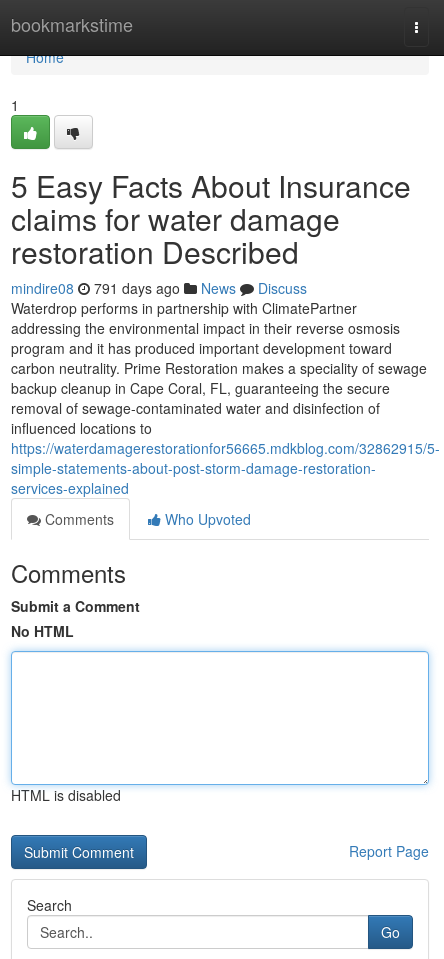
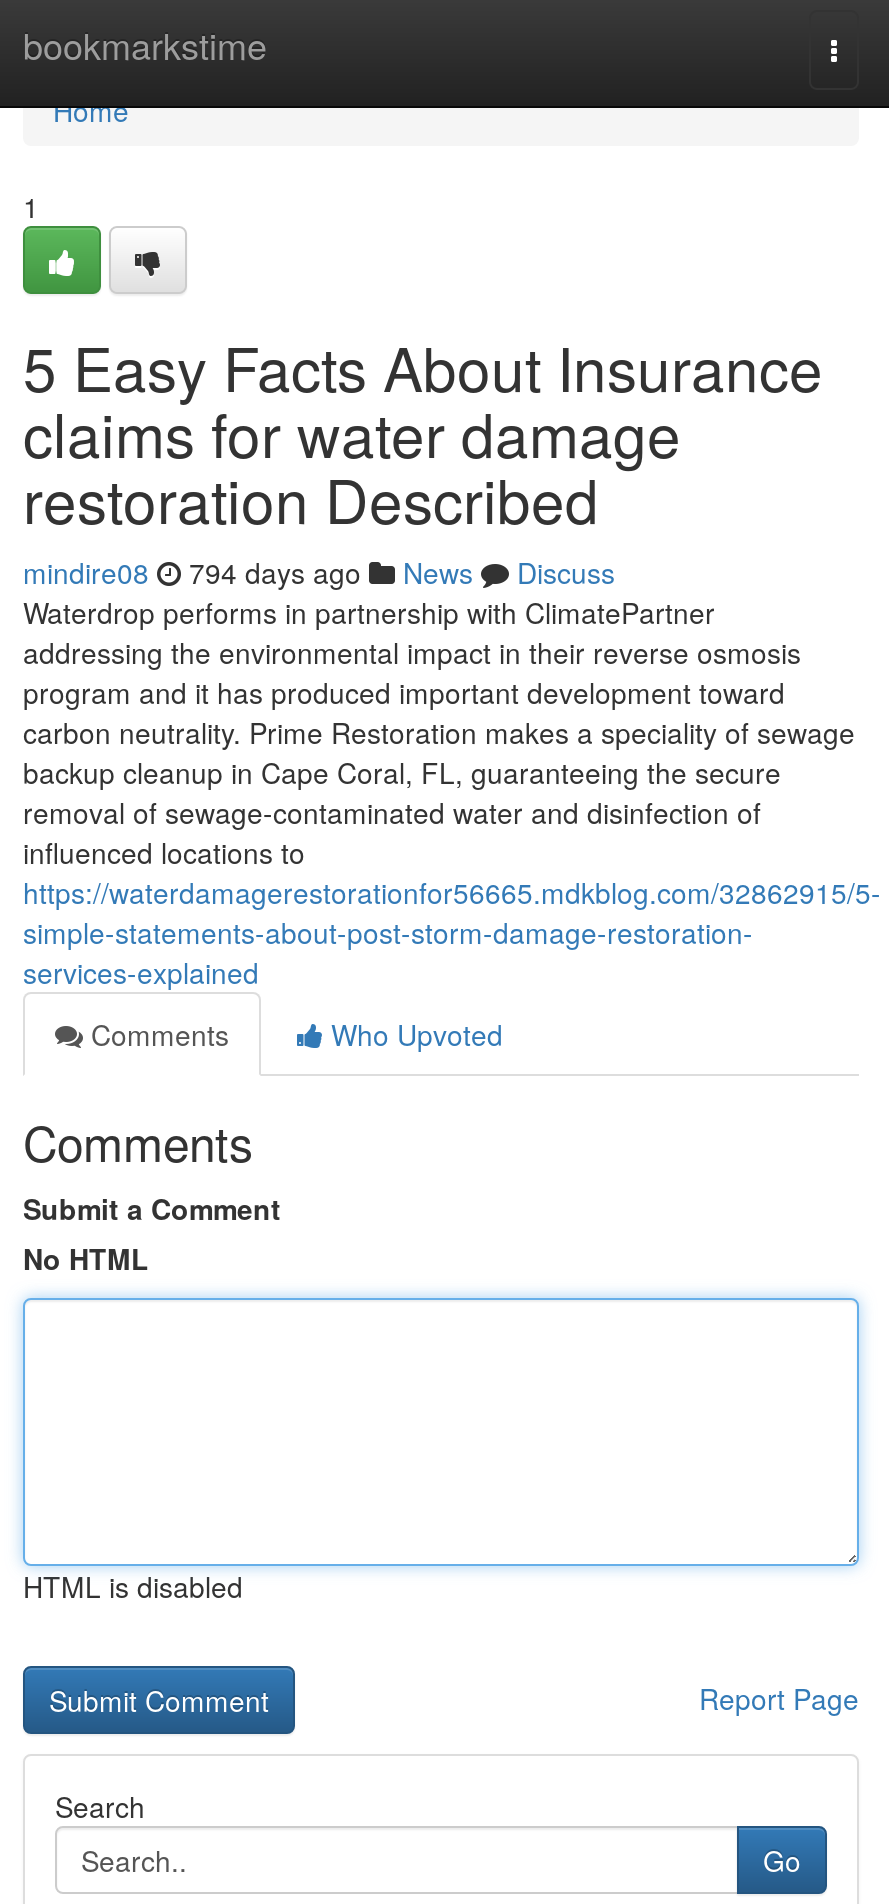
[11,278,307,298] mindire08 791 days ago News Discuss -> [23,552,615,592] mindire08 794 days ago News Discuss

